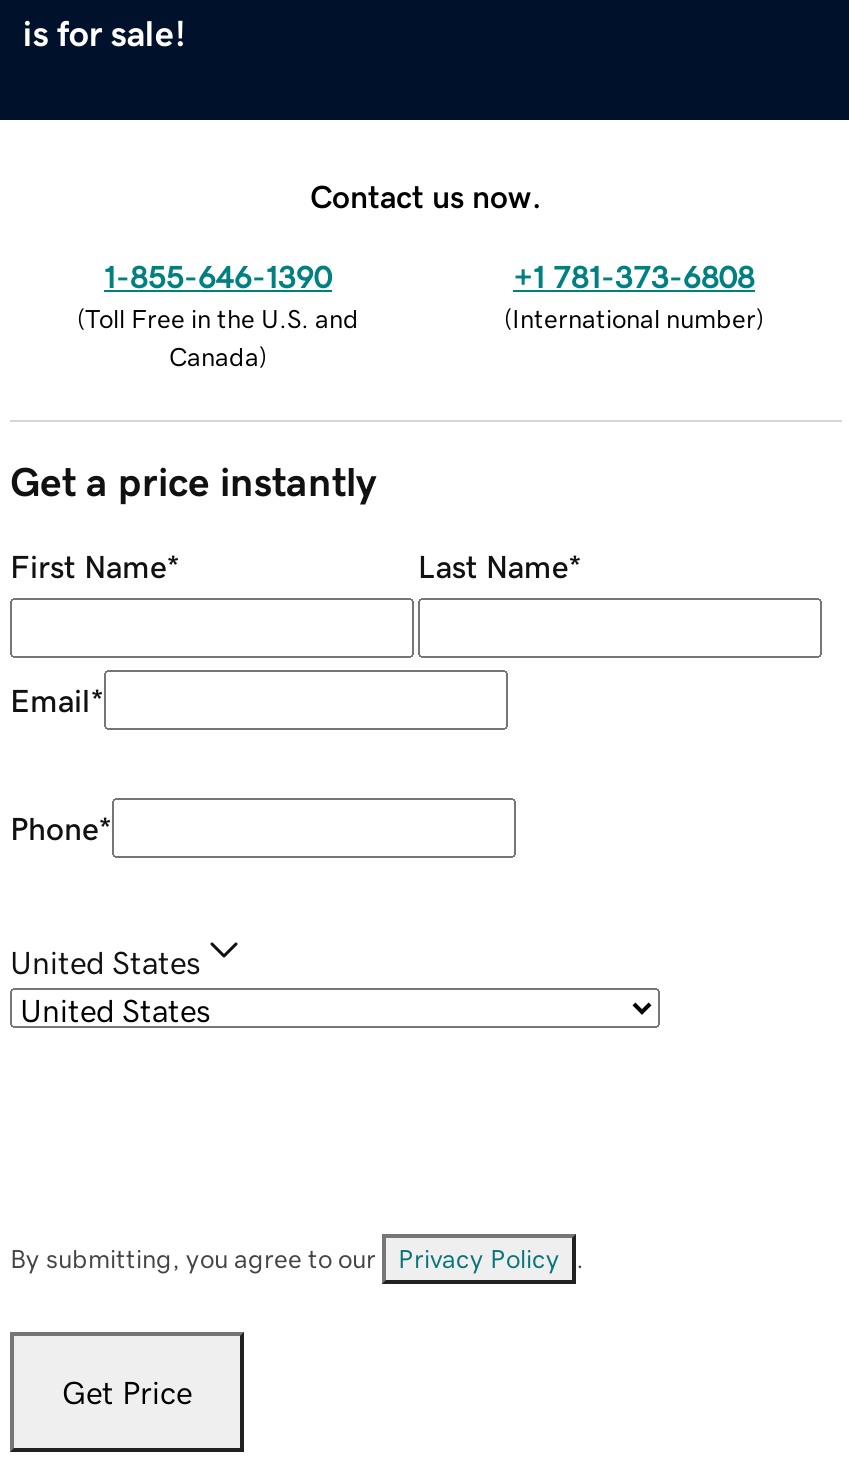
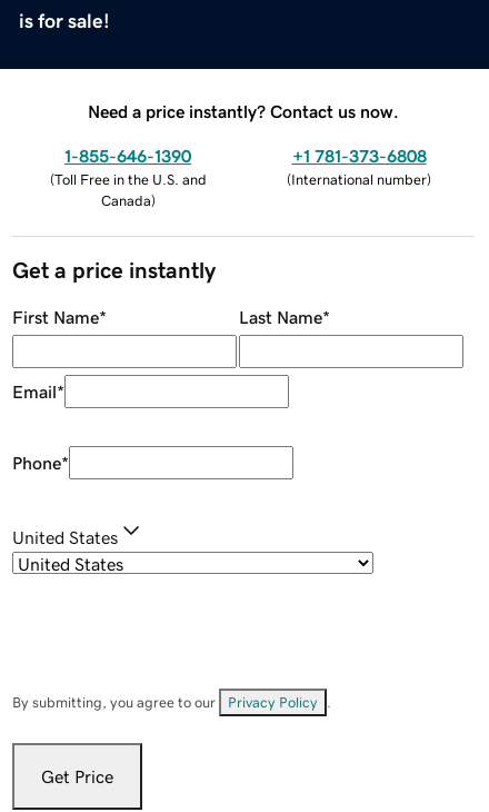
[310,179,542,211] Contact us now. -> [88,102,399,120] Need a price instantly? Contact us now.

